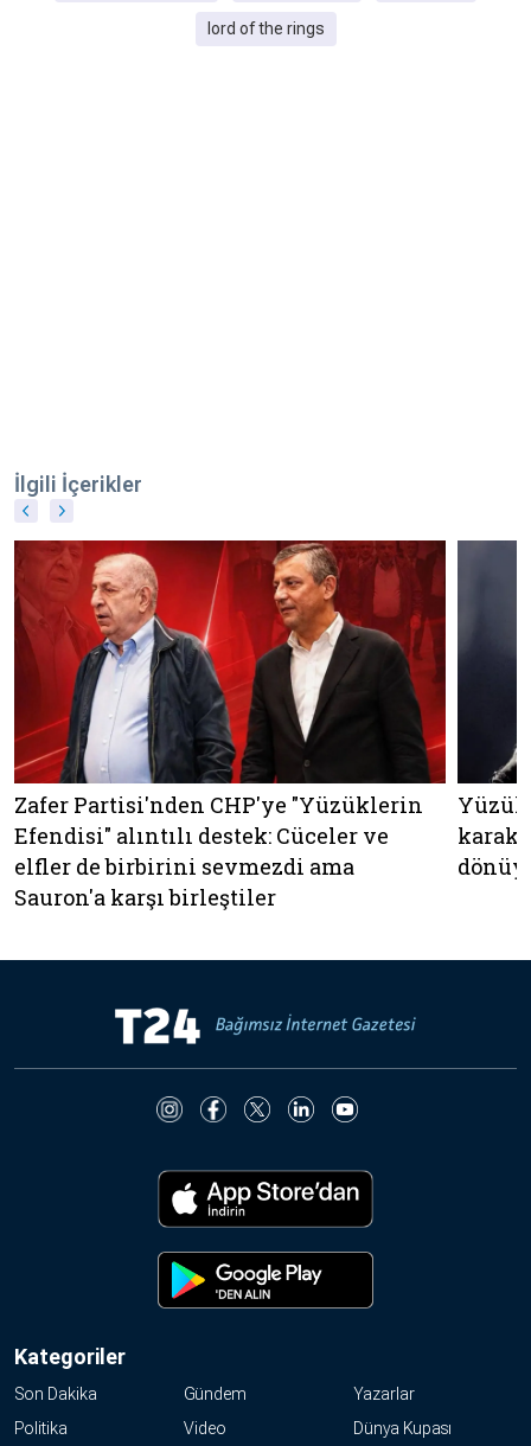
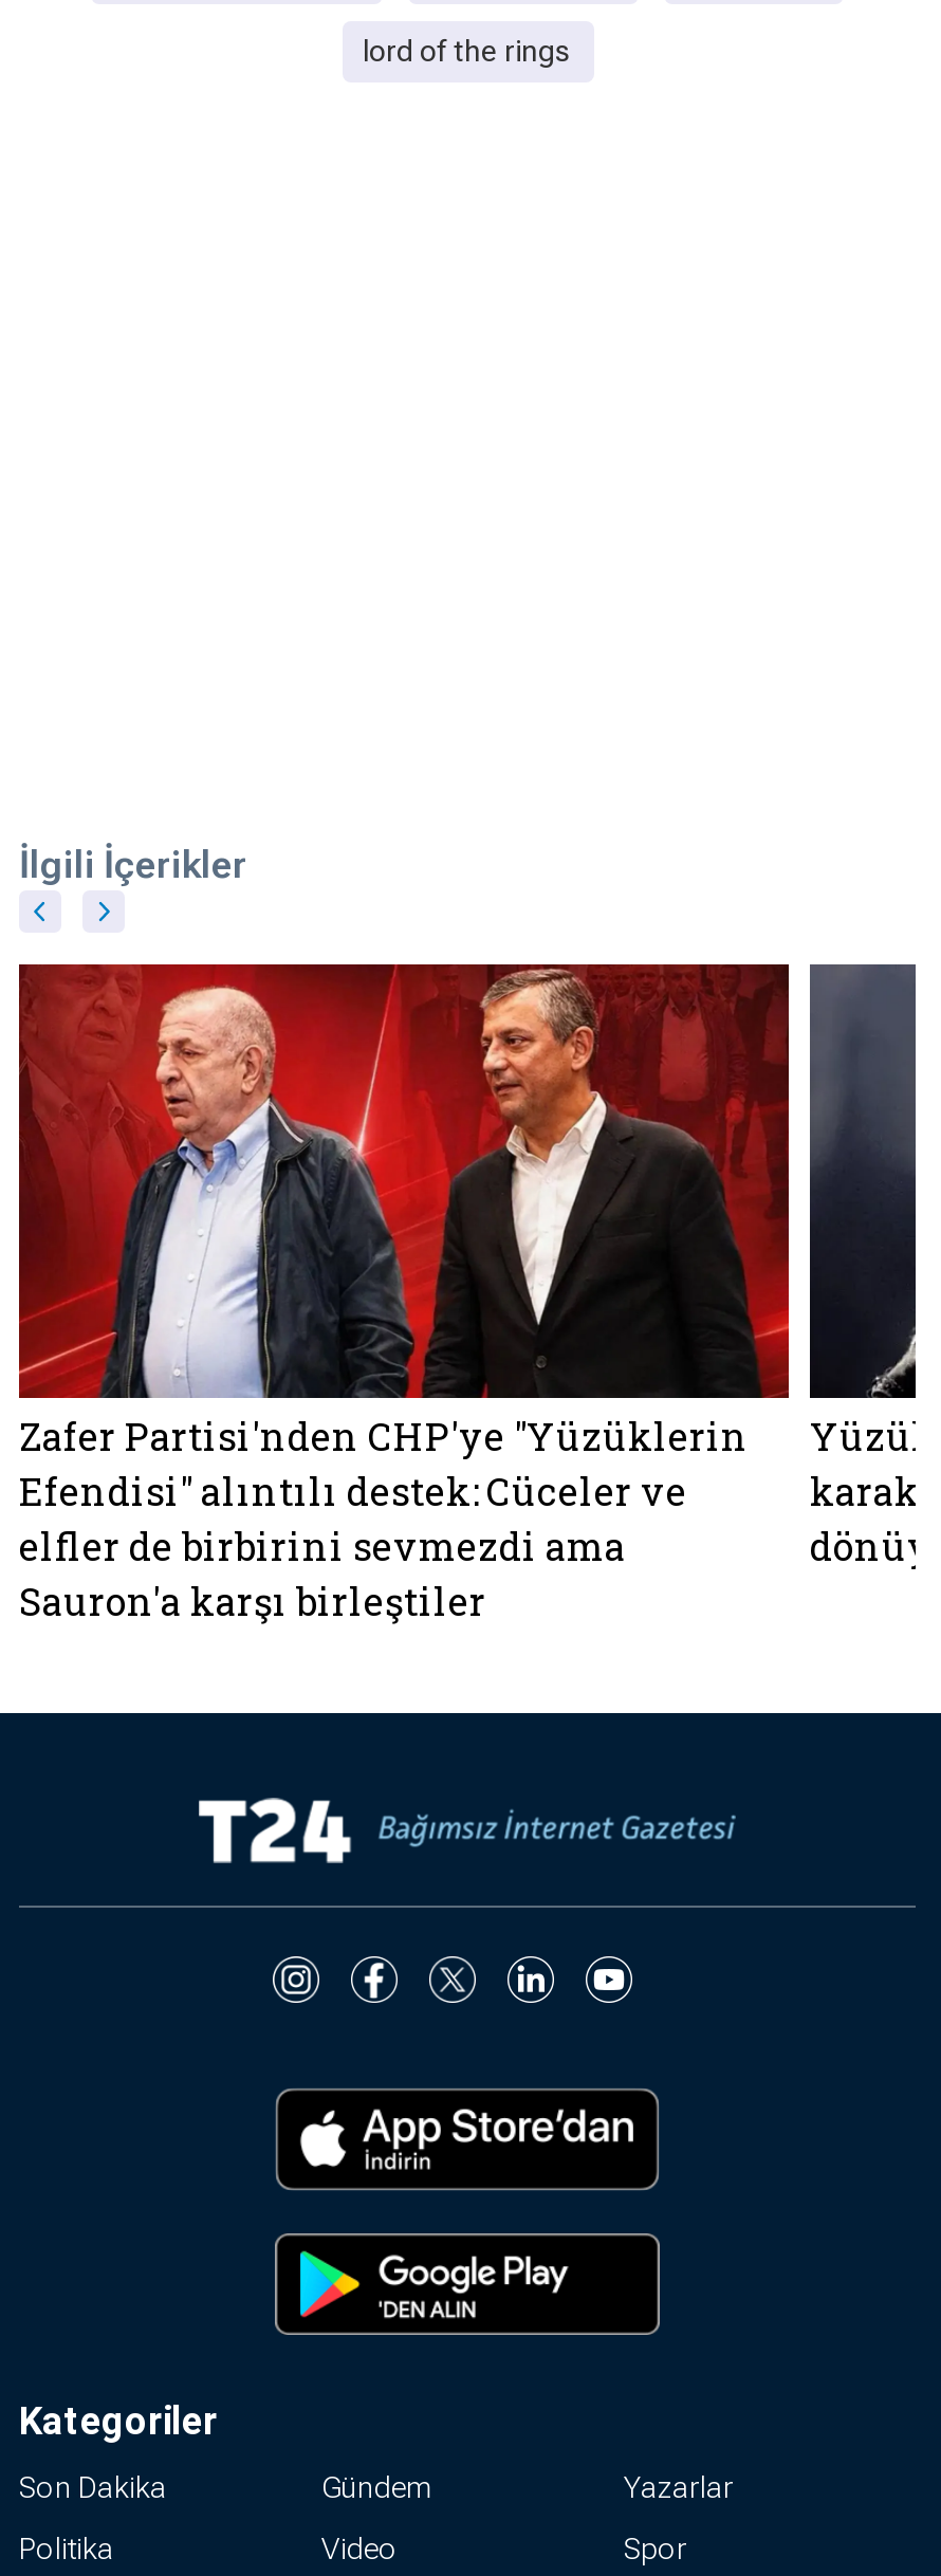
[353,1419,452,1438] Dünya Kupası -> [624,2532,687,2566] Spor

